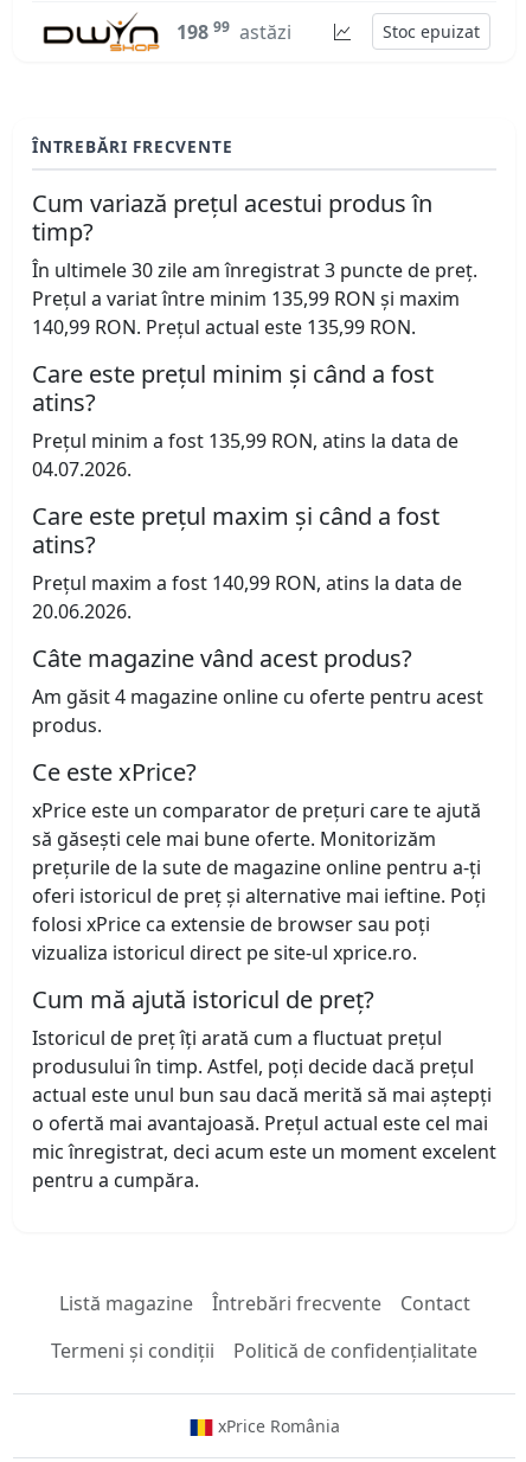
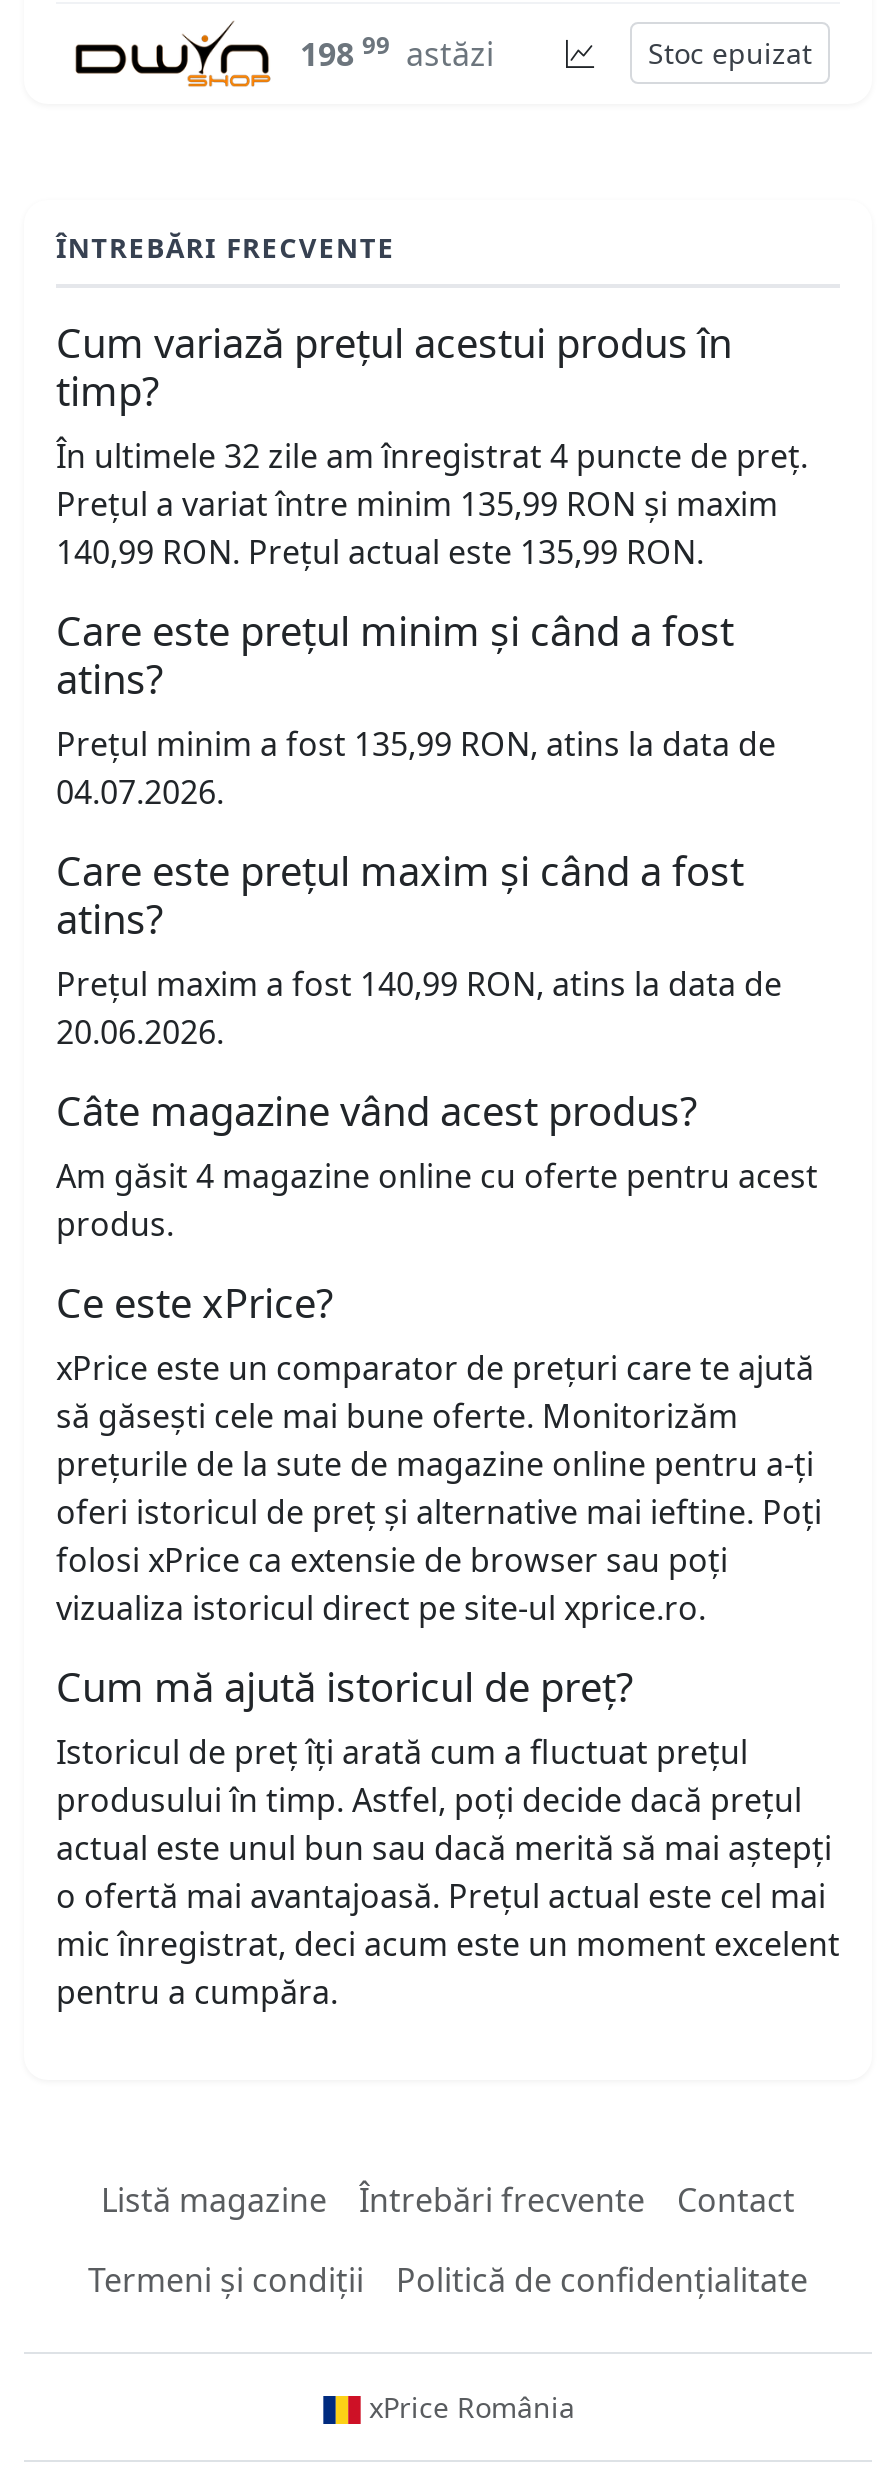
[32,257,477,283] În ultimele 30 zile am înregistrat 3 puncte de preț. -> [56,434,808,478] În ultimele 32 zile am înregistrat 4 puncte de preț.

